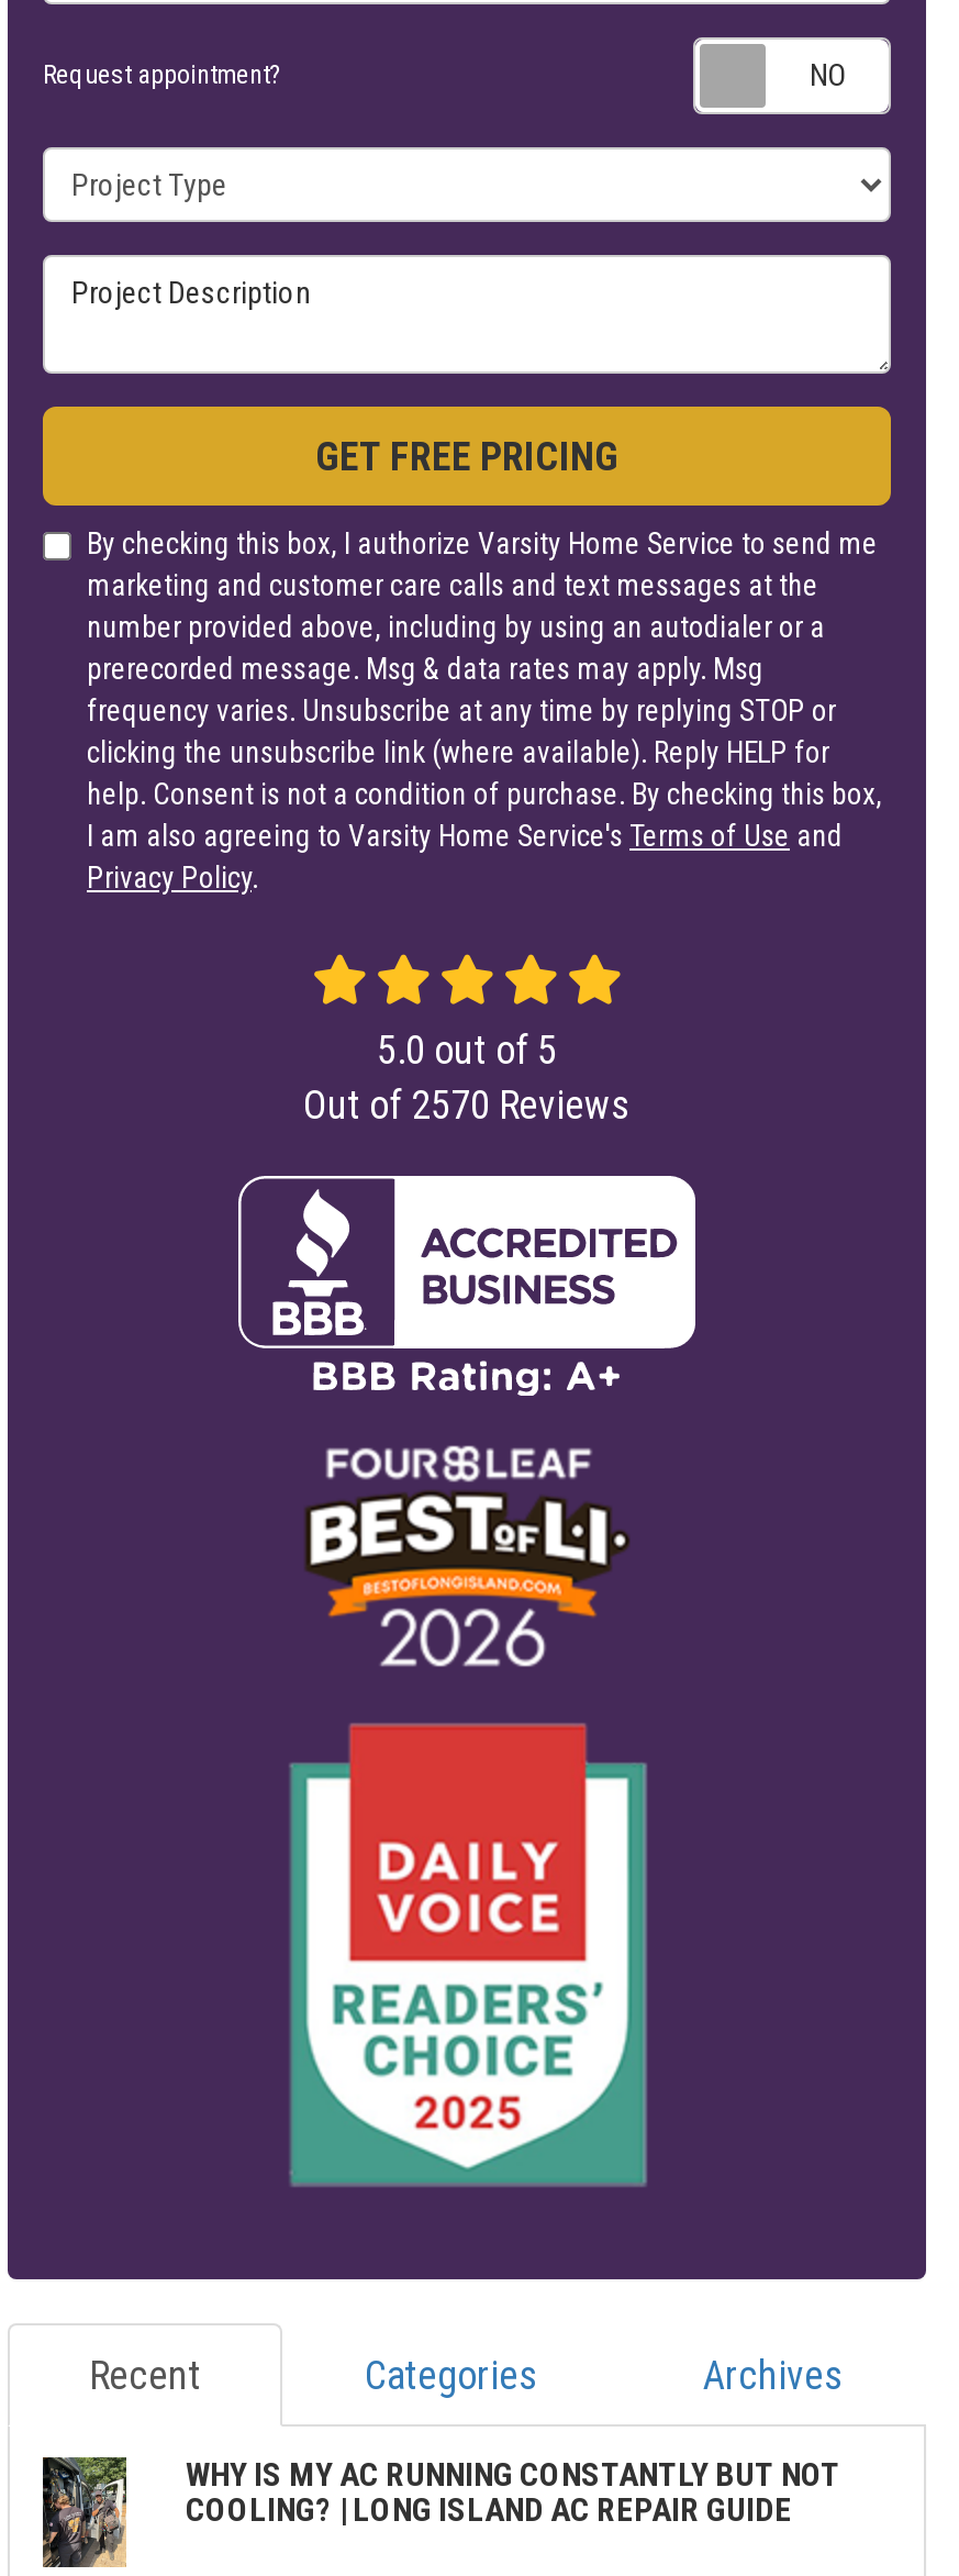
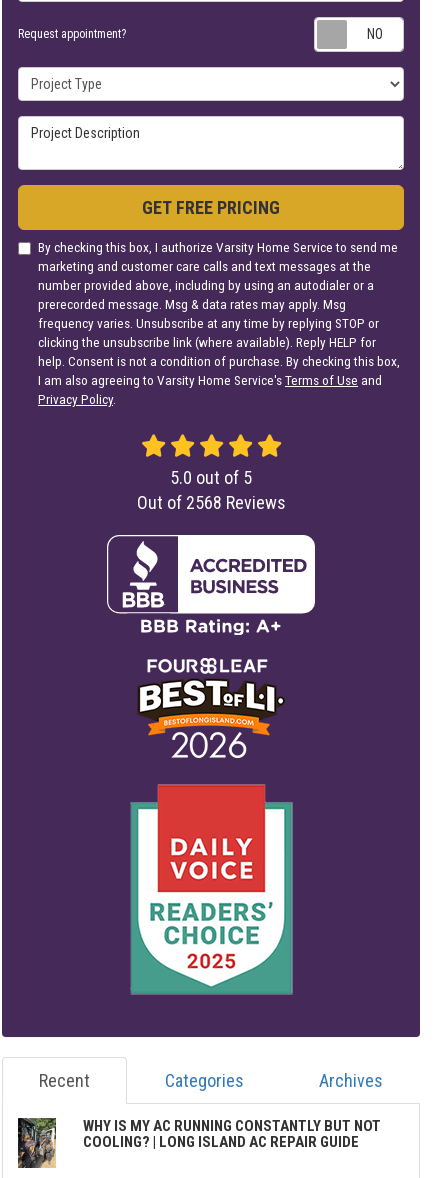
[303,1081,631,1127] Out of 2570 Reviews -> [136,492,285,513] Out of 2568 Reviews

